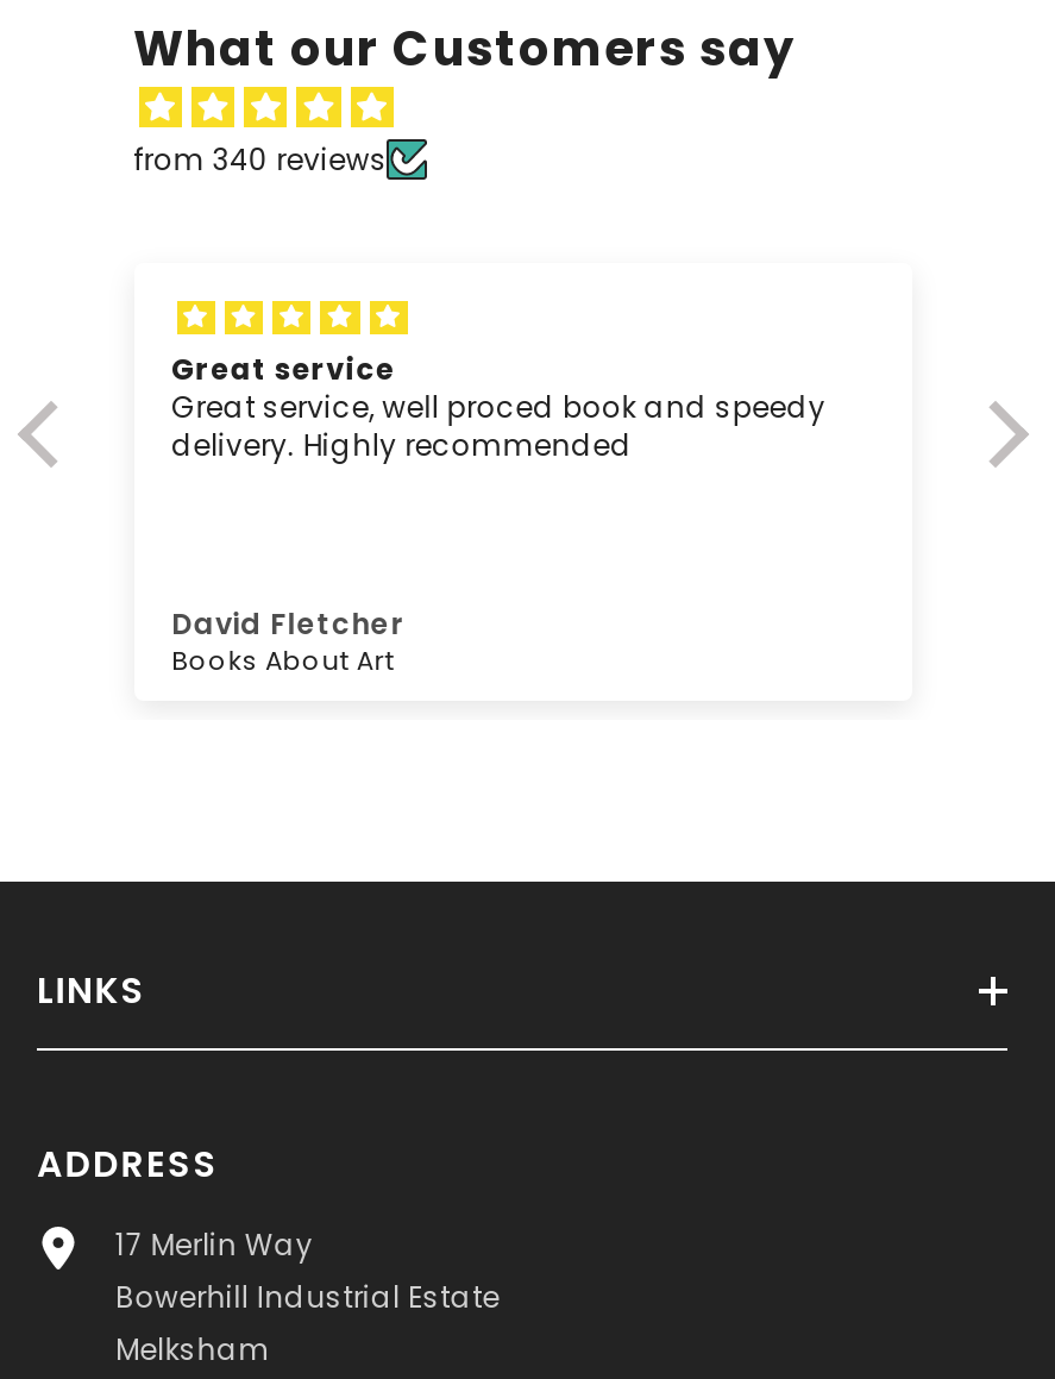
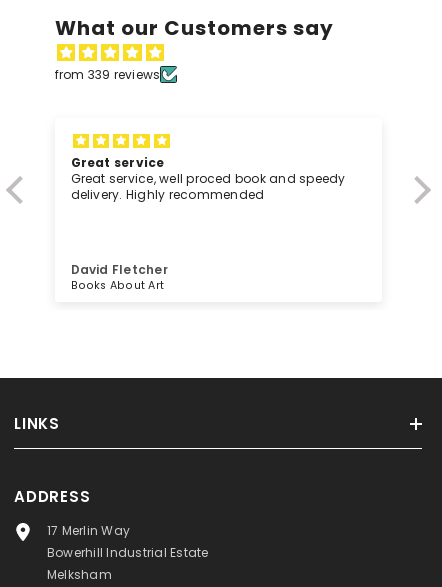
[133,139,387,179] from 340 reviews -> [54,66,160,83] from 339 reviews

